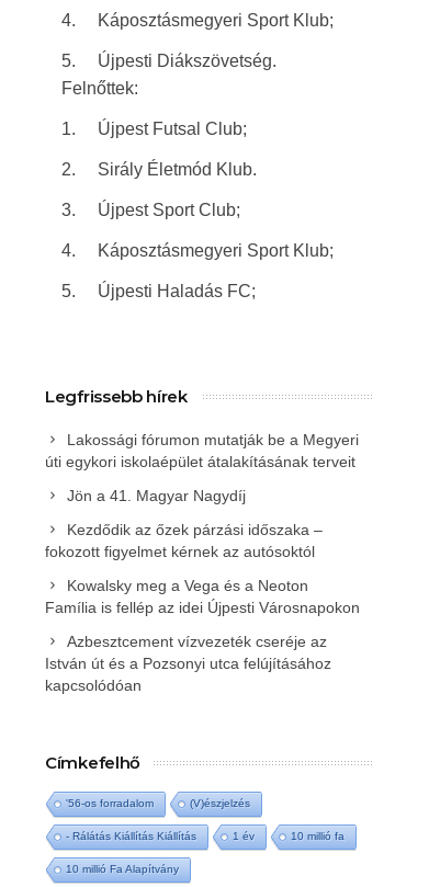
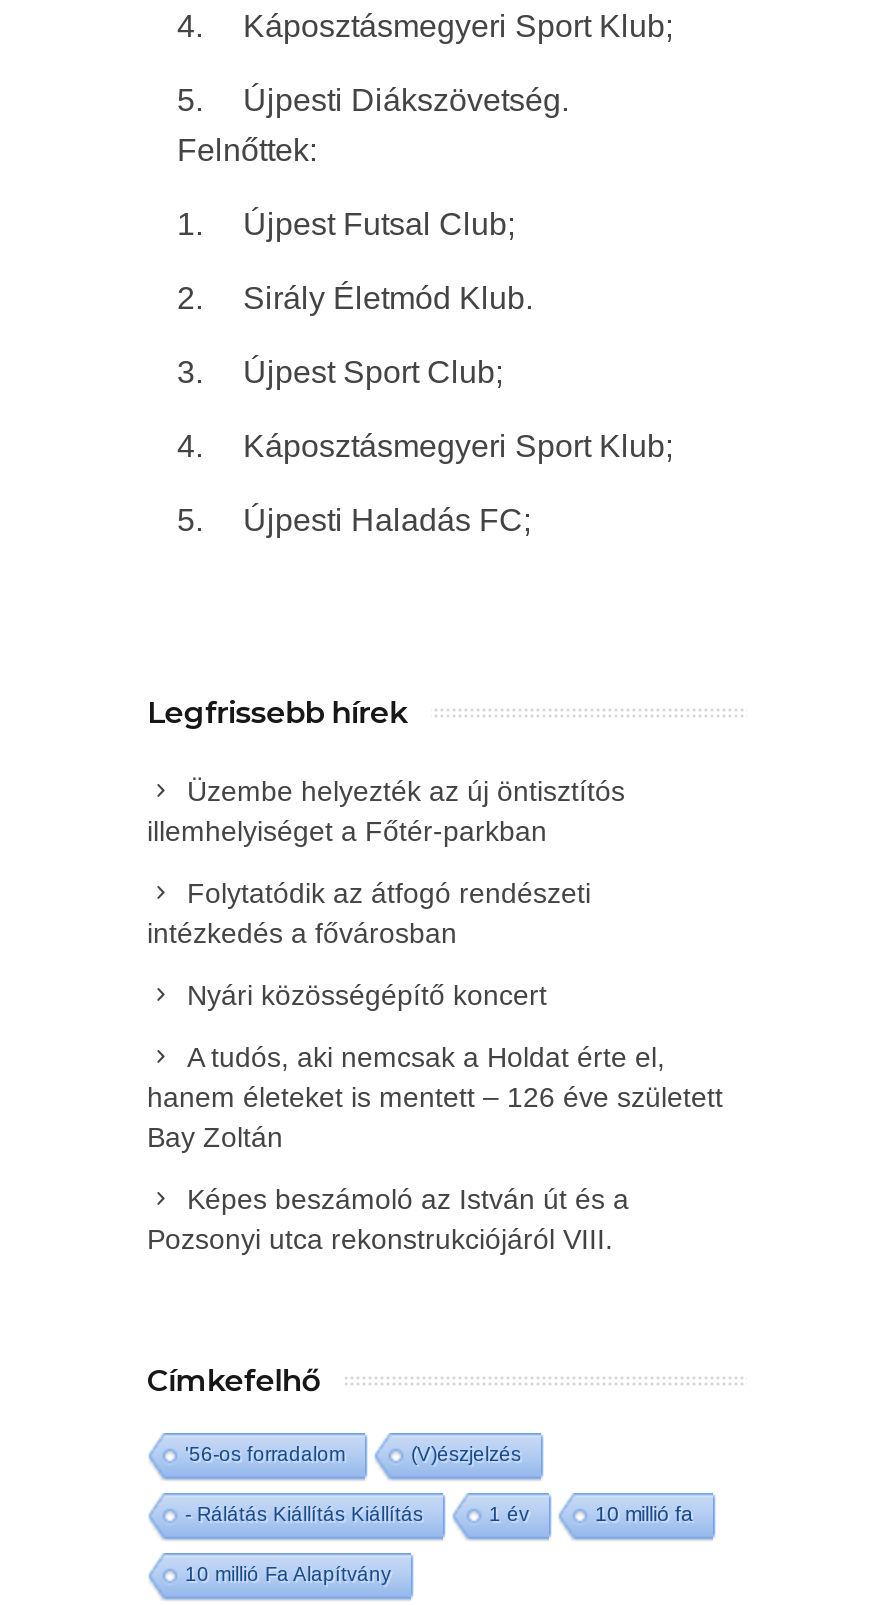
[45,431,359,471] Lakossági fórumon mutatják be a Megyeri | úti egykori iskolaépület átalakításának terveit -> [147,776,625,848] Üzembe helyezték az új öntisztítós | illemhelyiséget a Főtér-parkban
[67,487,246,505] Jön a 41. Magyar Nagydíj -> [147,878,591,950] Folytatódik az átfogó rendészeti | intézkedés a fővárosban
[45,521,323,561] Kezdődik az őzek párzási időszaka – | fokozott figyelmet kérnek az autósoktól -> [187,980,547,1012] Nyári közösségépítő koncert
[45,577,360,617] Kowalsky meg a Vega és a Neoton | Família is fellép az idei Újpesti Városnapokon -> [147,1042,723,1154] A tudós, aki nemcsak a Holdat érte el, | hanem életeket is mentett – 126 éve született | Bay Zoltán
[45,633,331,695] Azbesztcement vízvezeték cseréje az | István út és a Pozsonyi utca felújításához | kapcsolódóan -> [147,1184,629,1256] Képes beszámoló az István út és a | Pozsonyi utca rekonstrukciójáról VIII.

